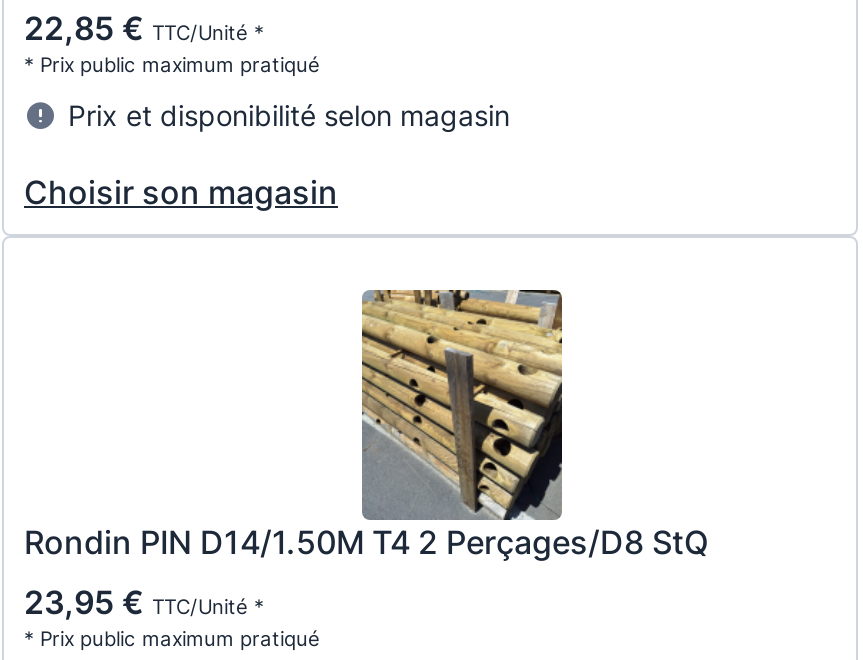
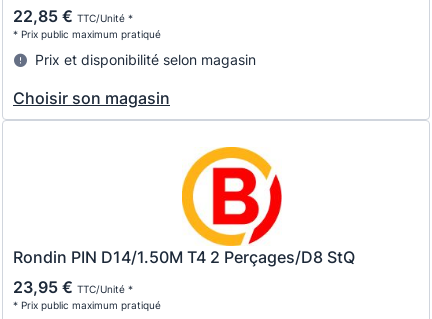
[360,287,564,517] [image] -> [182,146,283,245] [image]

